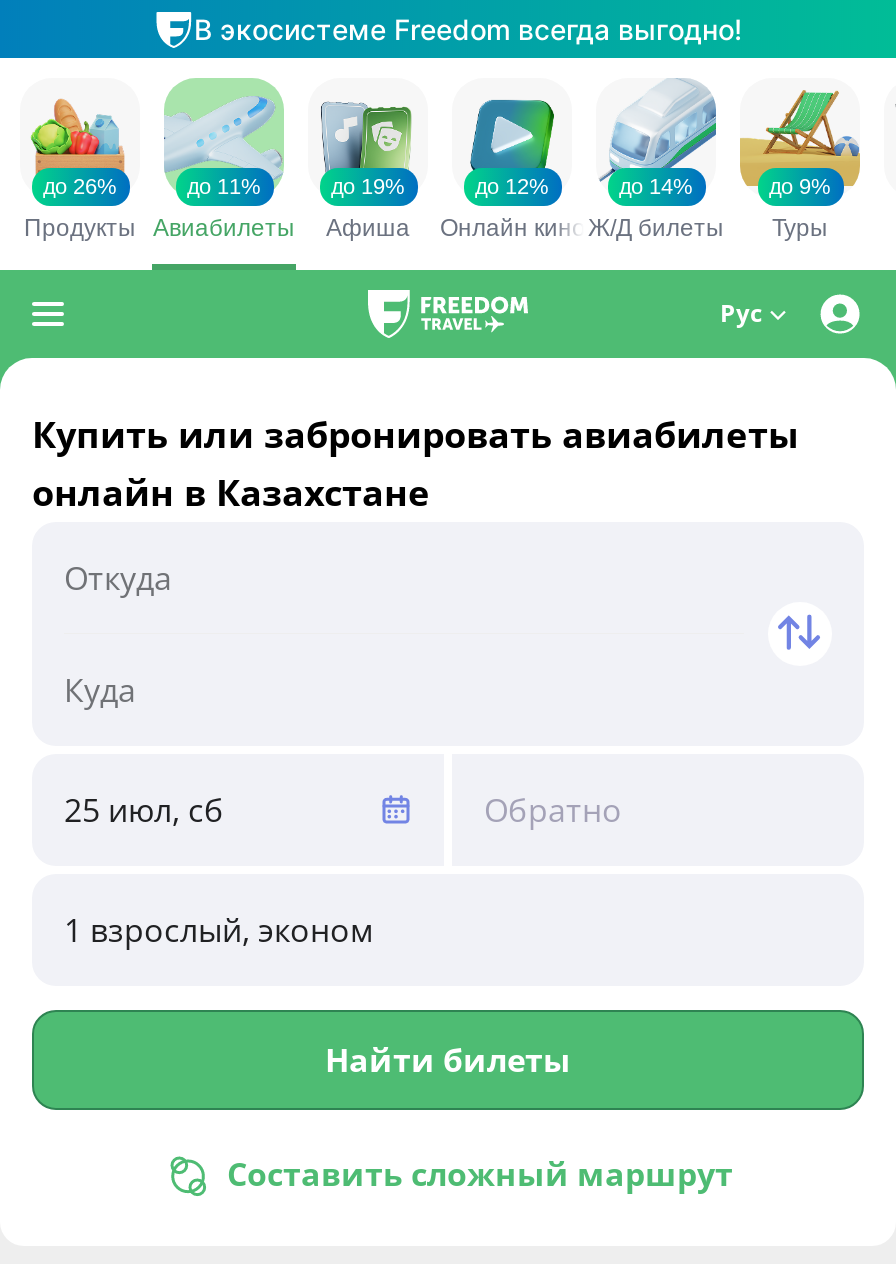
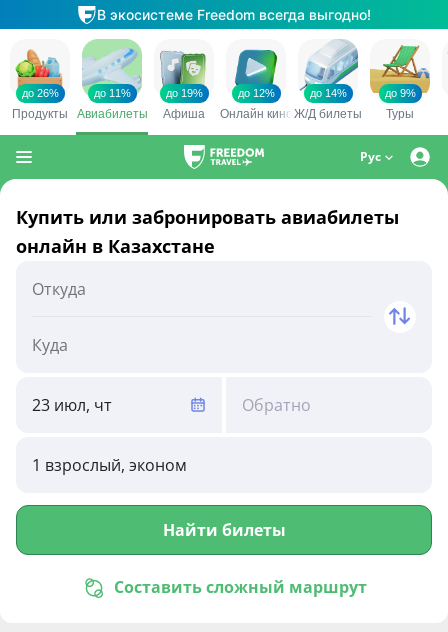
[64,788,224,832] 25 июл, сб -> [32,394,112,416] 23 июл, чт

